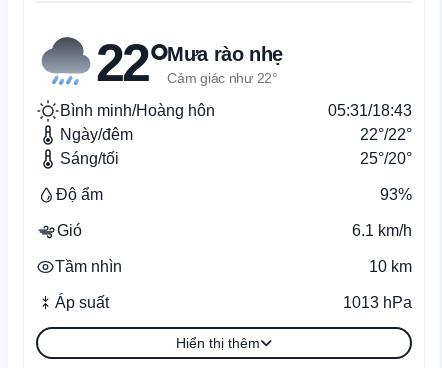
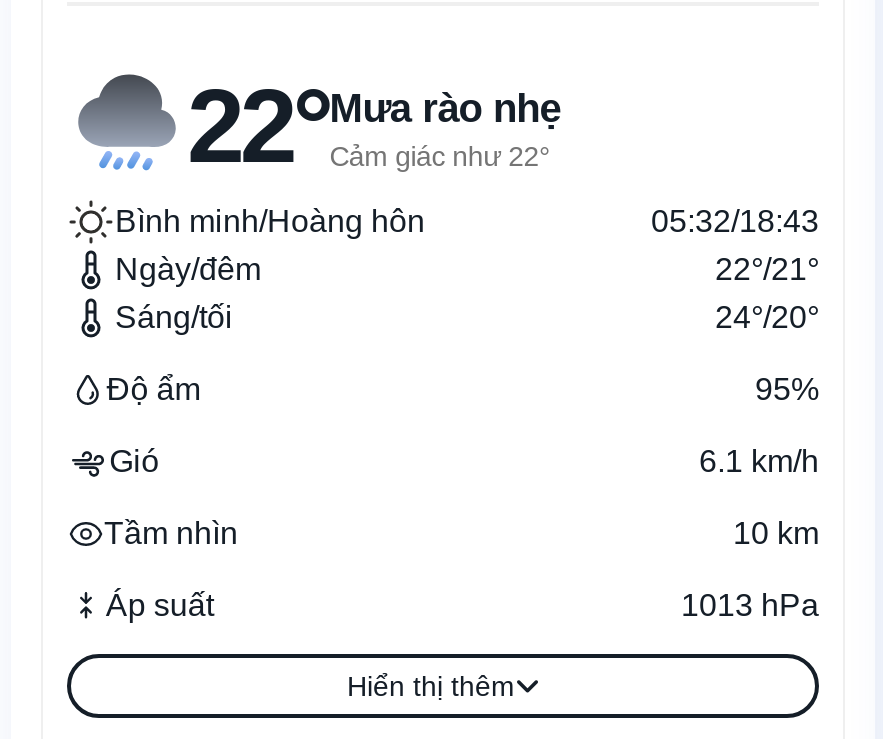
[328,102,412,119] 05:31/18:43 -> [651,204,819,238] 05:32/18:43
[360,126,412,143] 22°/22° -> [715,252,819,286] 22°/21°
[360,150,412,167] 25°/20° -> [715,300,819,334] 24°/20°
[380,186,412,203] 93% -> [755,372,819,406] 95%

